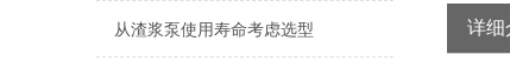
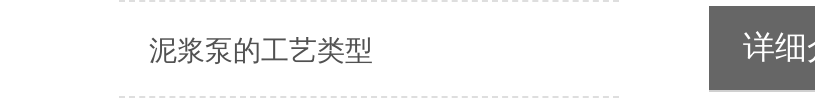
[114,21,314,39] 从渣浆泵使用寿命考虑选型 -> [149,36,373,66] 泥浆泵的工艺类型

